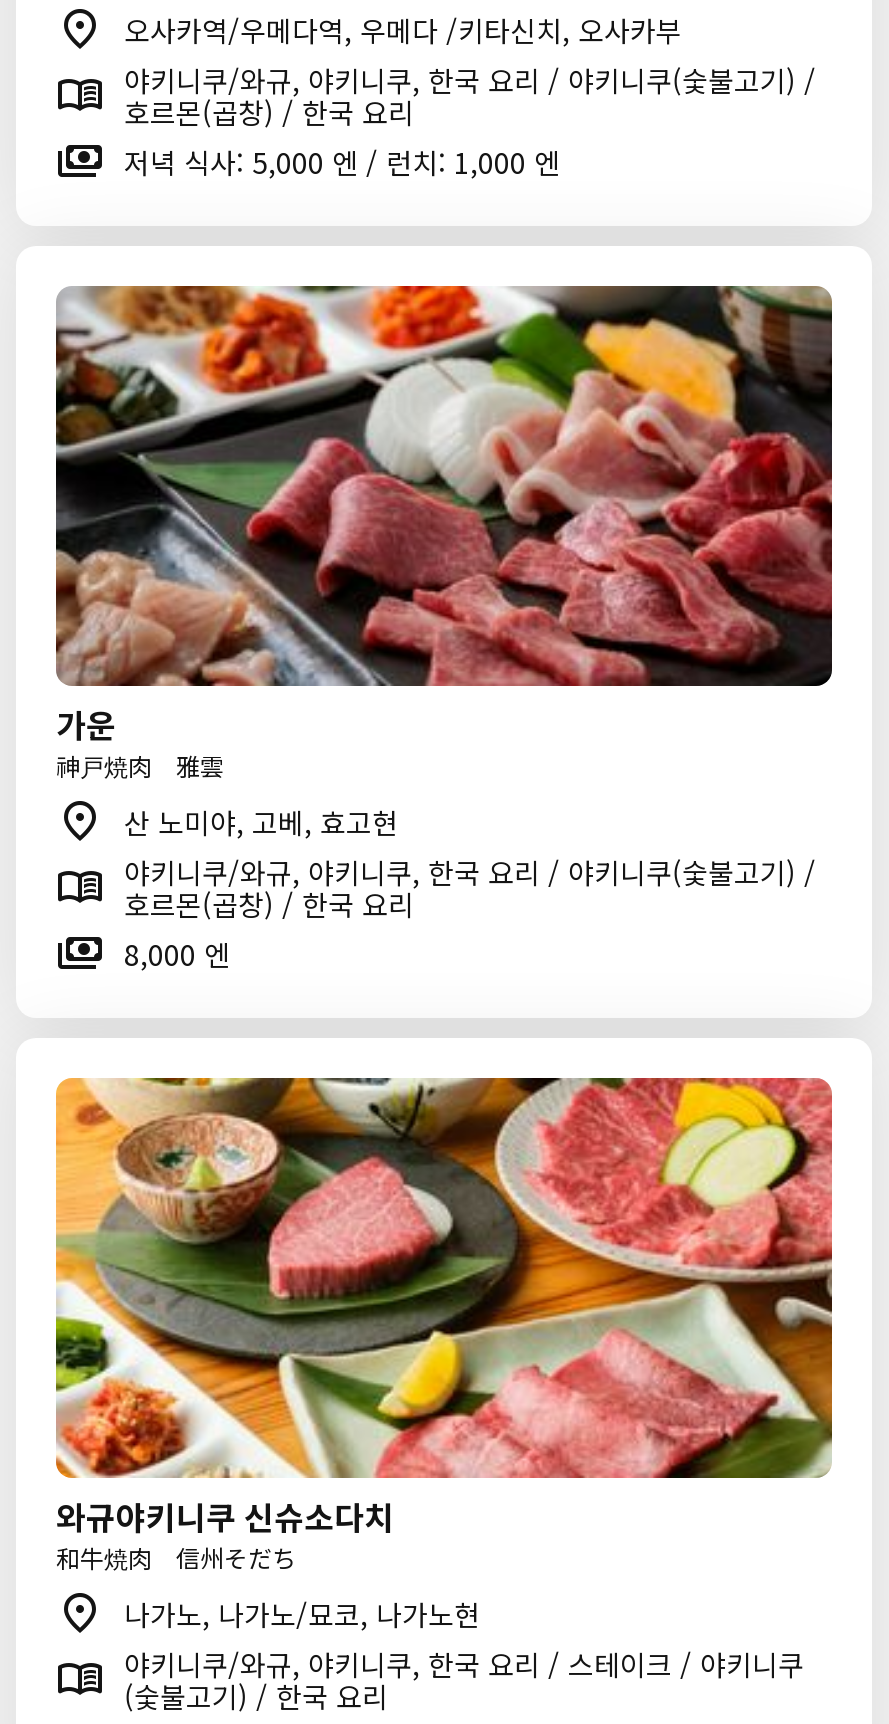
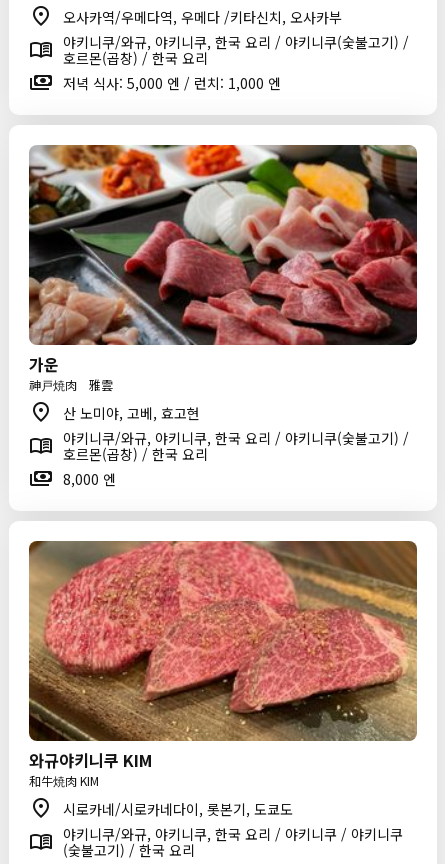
[54,1076,834,1574] [image] | 와규야키니쿠 신슈소다치 | 和牛焼肉 信州そだち -> [28,540,418,789] [image] | 와규야키니쿠 KIM | 和牛焼肉 KIM
[124,1594,804,1684] 나가노, 나가노/묘코, 나가노현 | 야키니쿠/와규, 야키니쿠, 한국 요리 / 스테이크 / 야키니쿠 -> [63,799,403,844] 시로카네/시로카네다이, 롯본기, 도쿄도 | 야키니쿠/와규, 야키니쿠, 한국 요리 / 야키니쿠 / 야키니쿠

